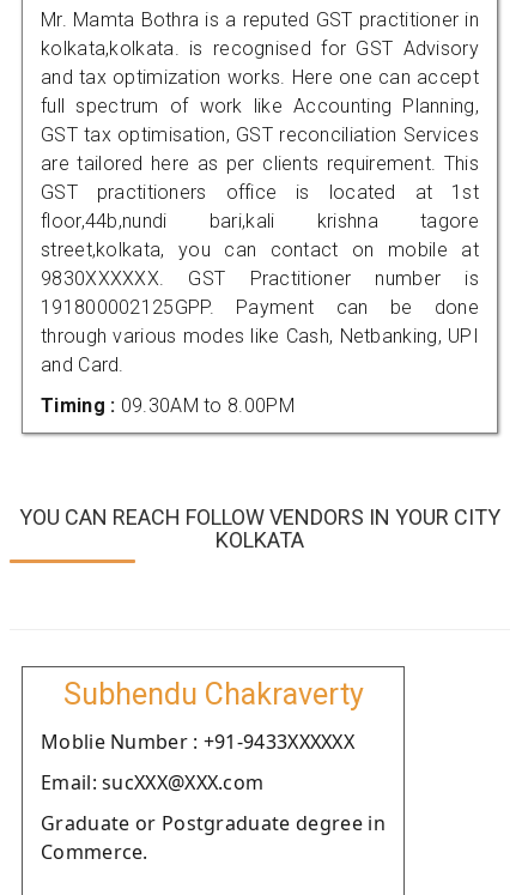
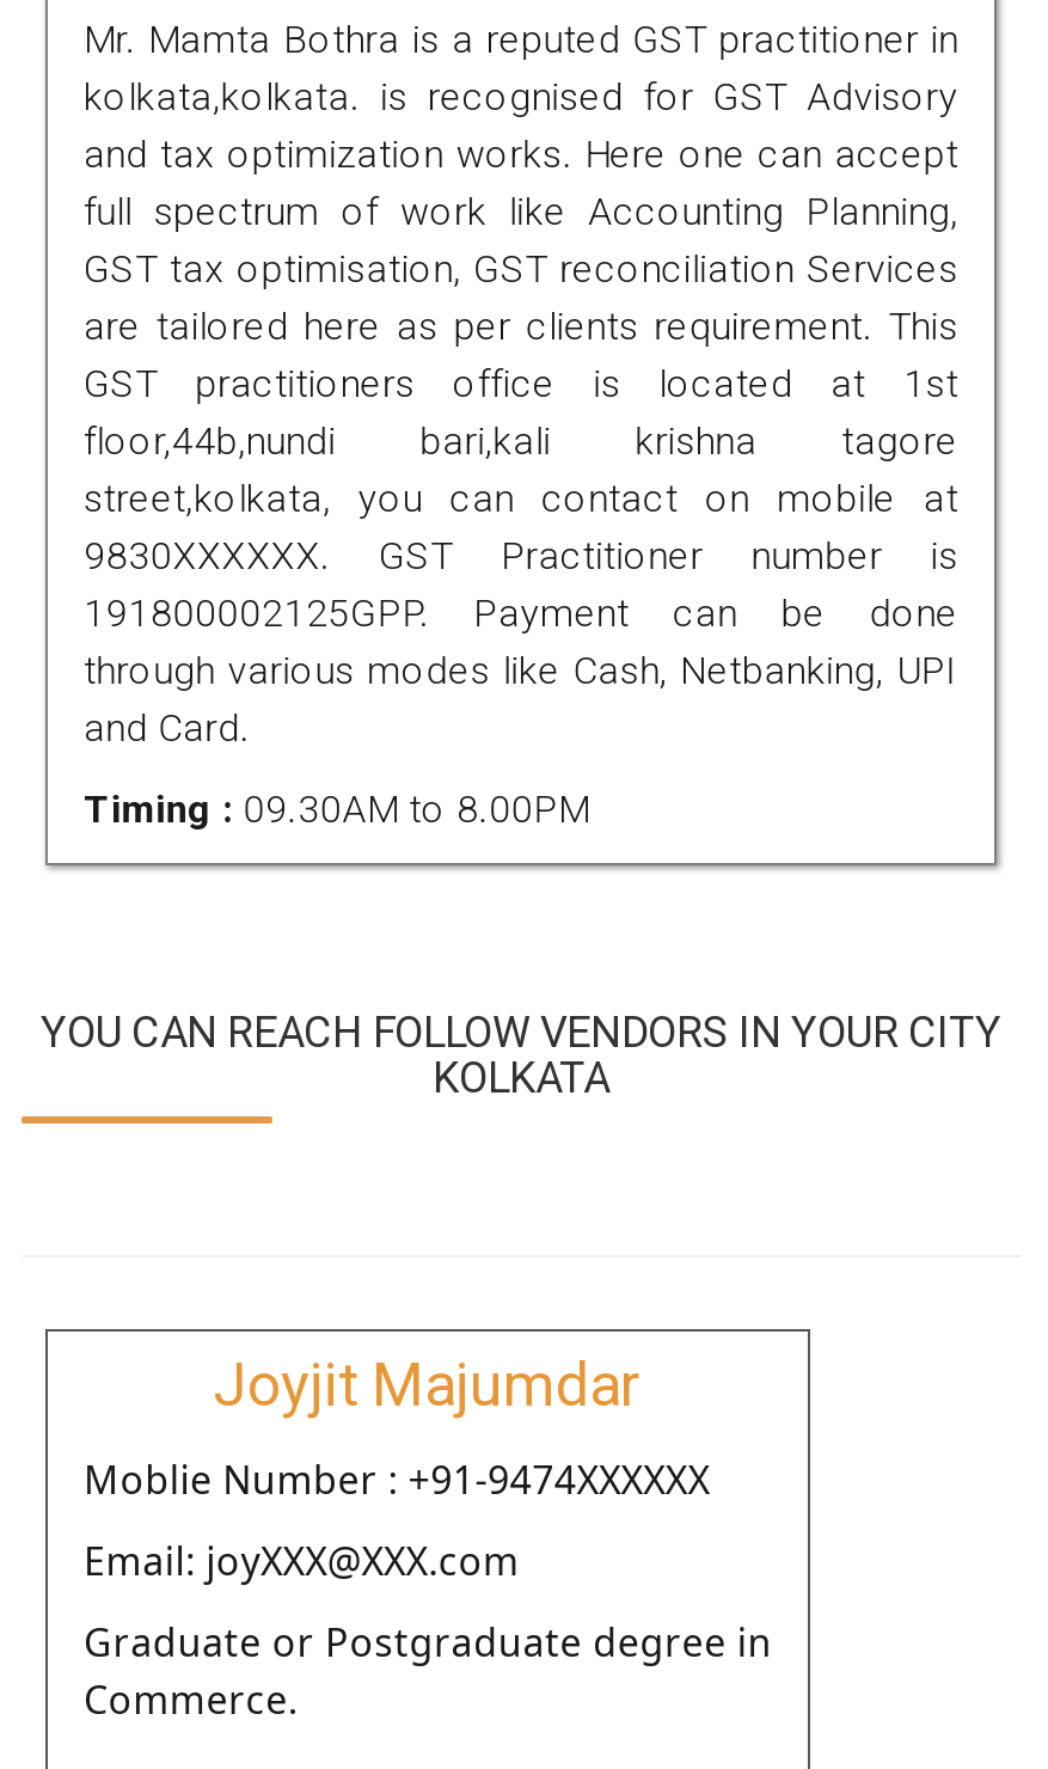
[63,677,363,711] Subhendu Chakraverty -> [214,1350,642,1420] Joyjit Majumdar
[41,728,354,755] Moblie Number : +91-9433XXXXXX -> [84,1453,710,1506] Moblie Number : +91-9474XXXXXX
[41,769,264,795] Email: sucXXX@XXX.com -> [84,1534,519,1587] Email: joyXXX@XXX.com

